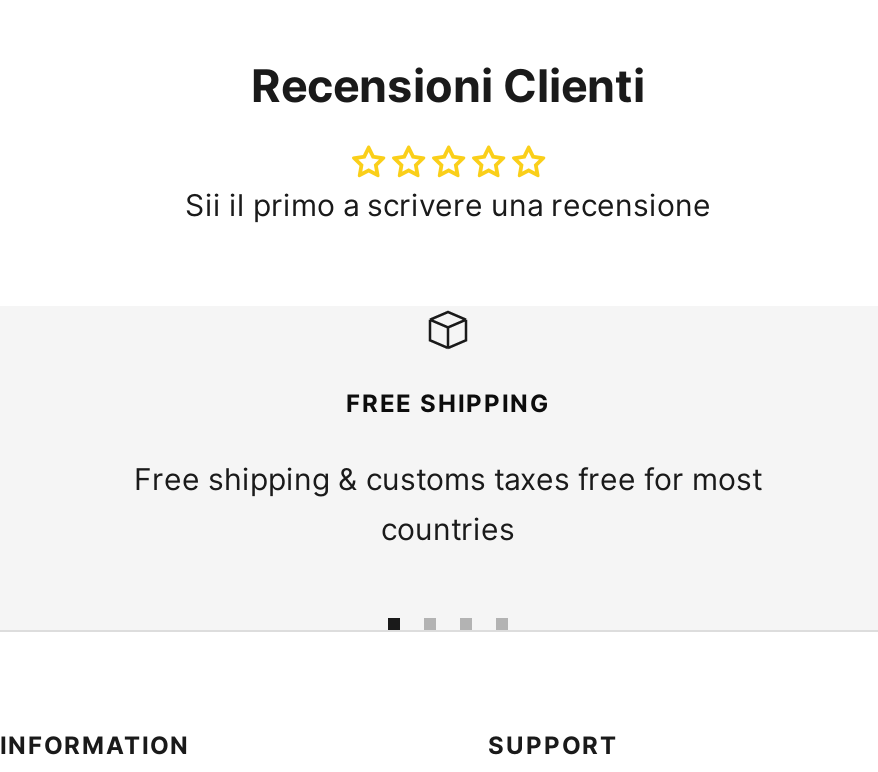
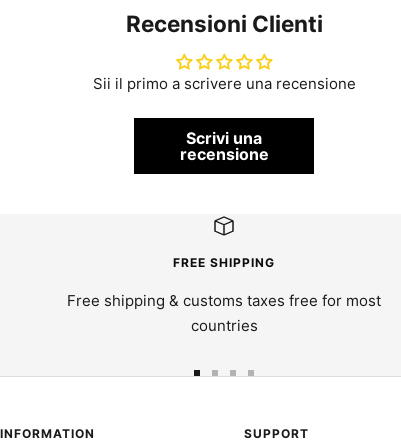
none -> [179,128,268,164] Scrivi una | recensione

